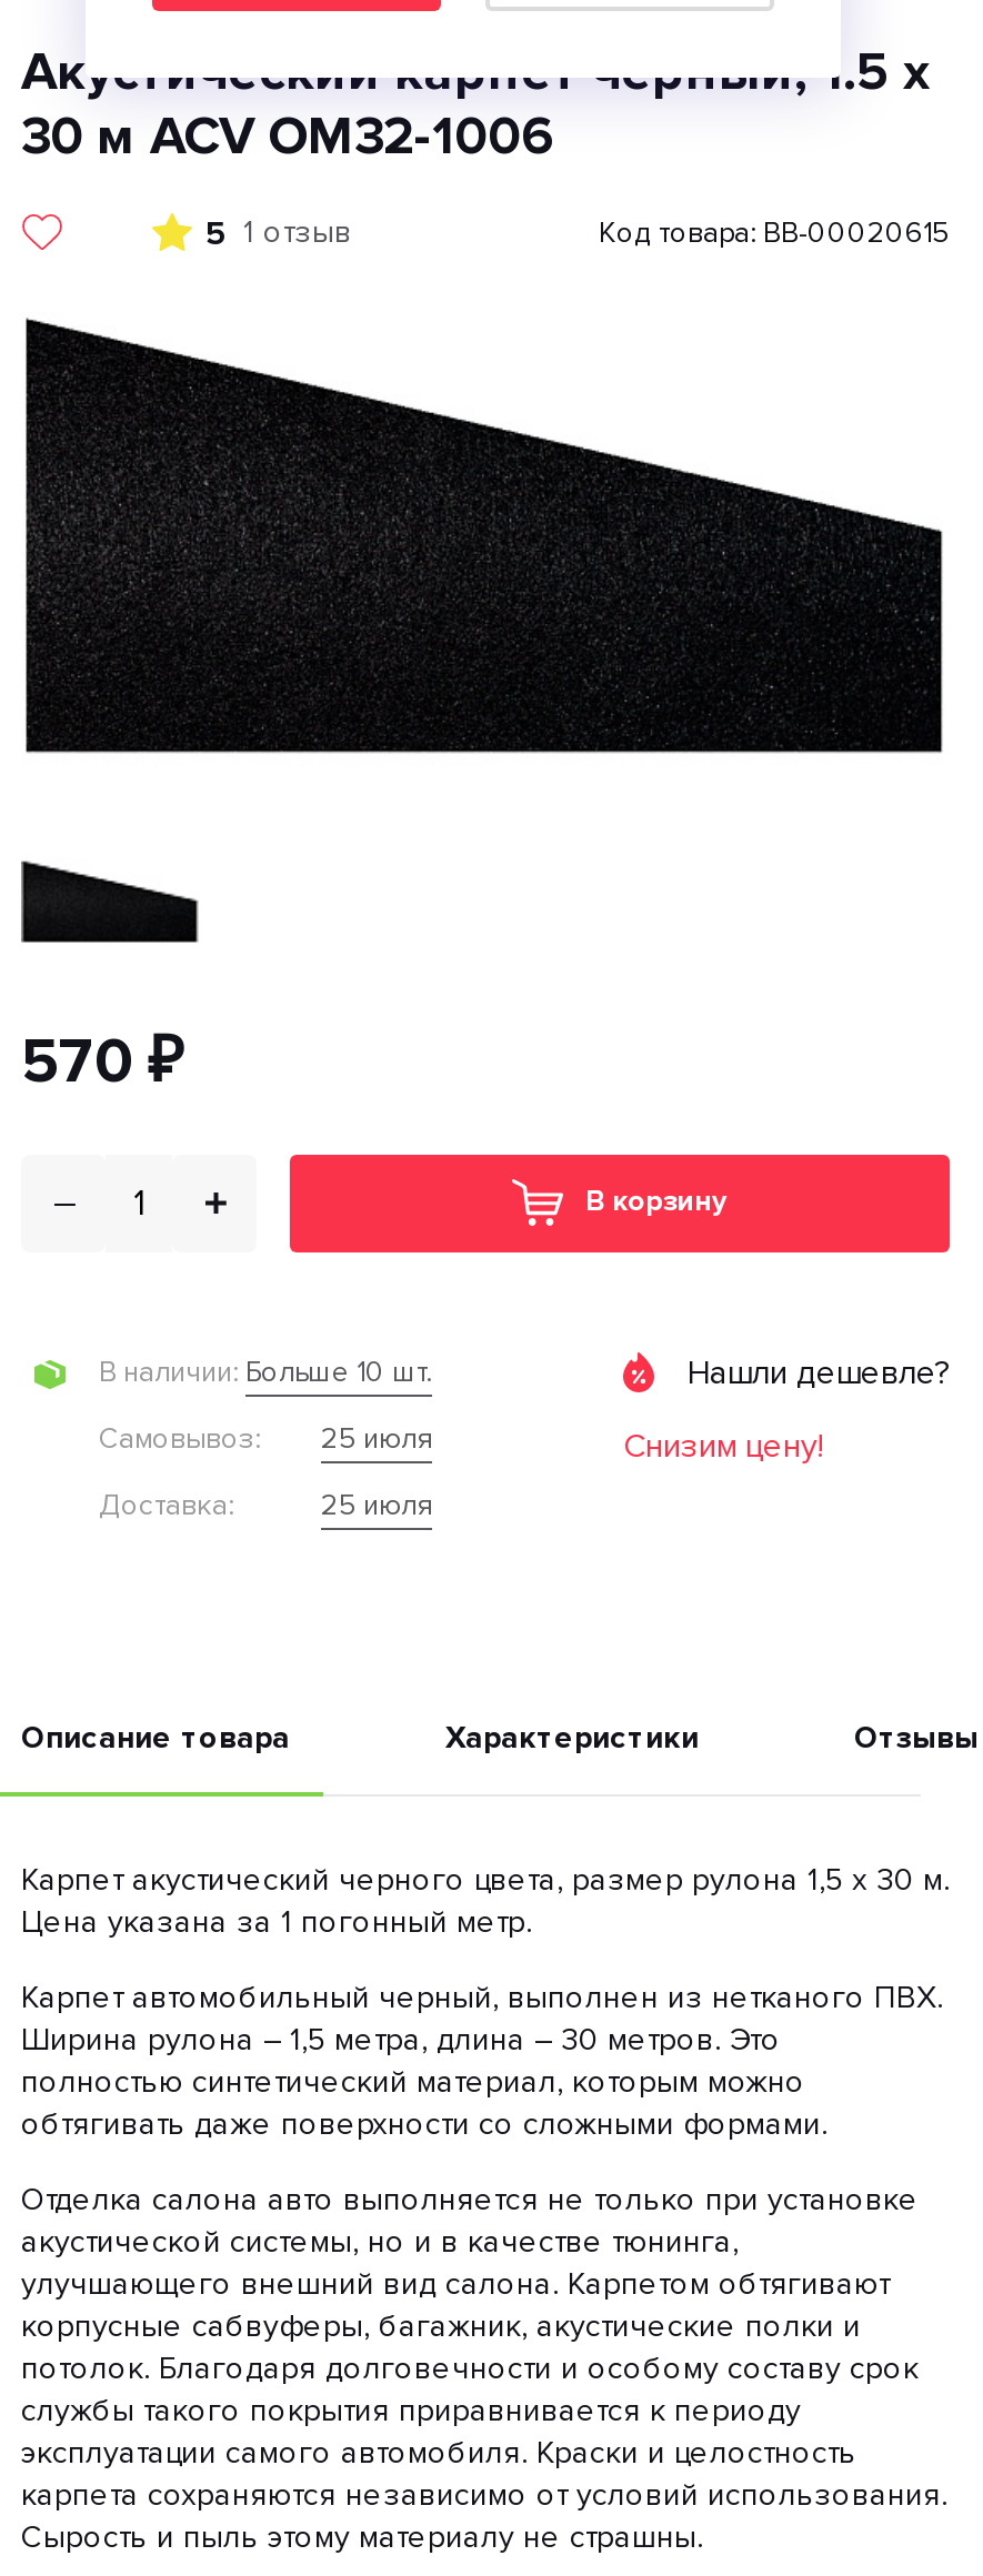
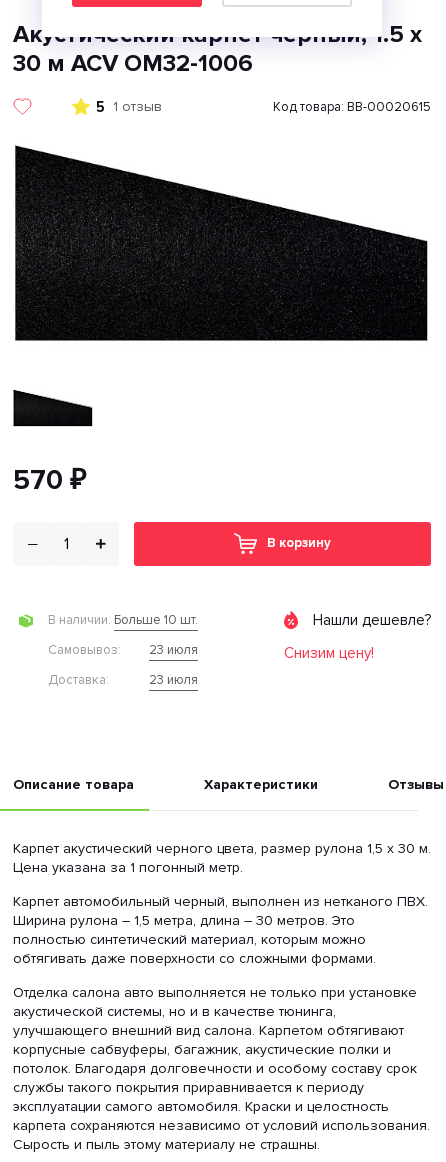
[99,1421,432,1458] Cамовывоз: 25 июля -> [48,642,198,658] Cамовывоз: 23 июля
[321,1488,432,1523] 25 июля -> [149,672,198,688] 23 июля

